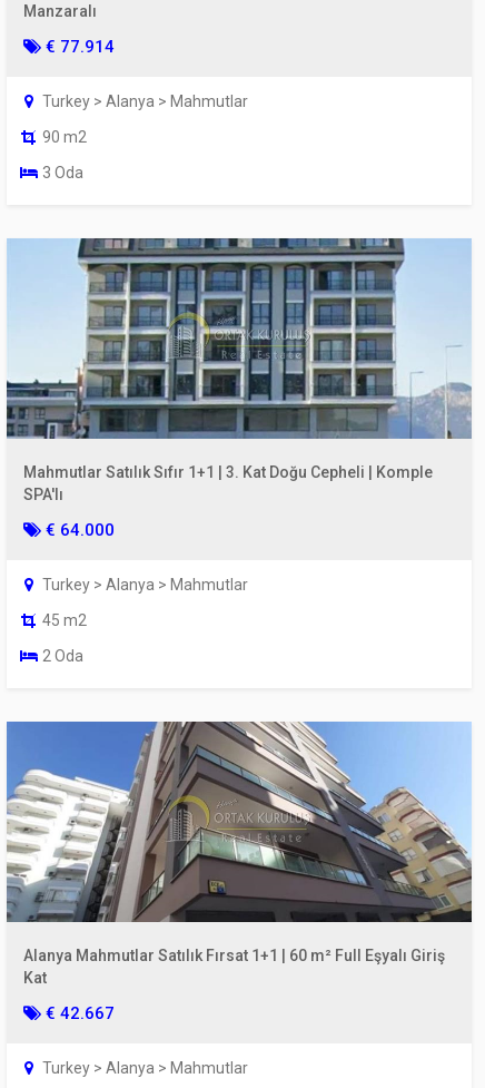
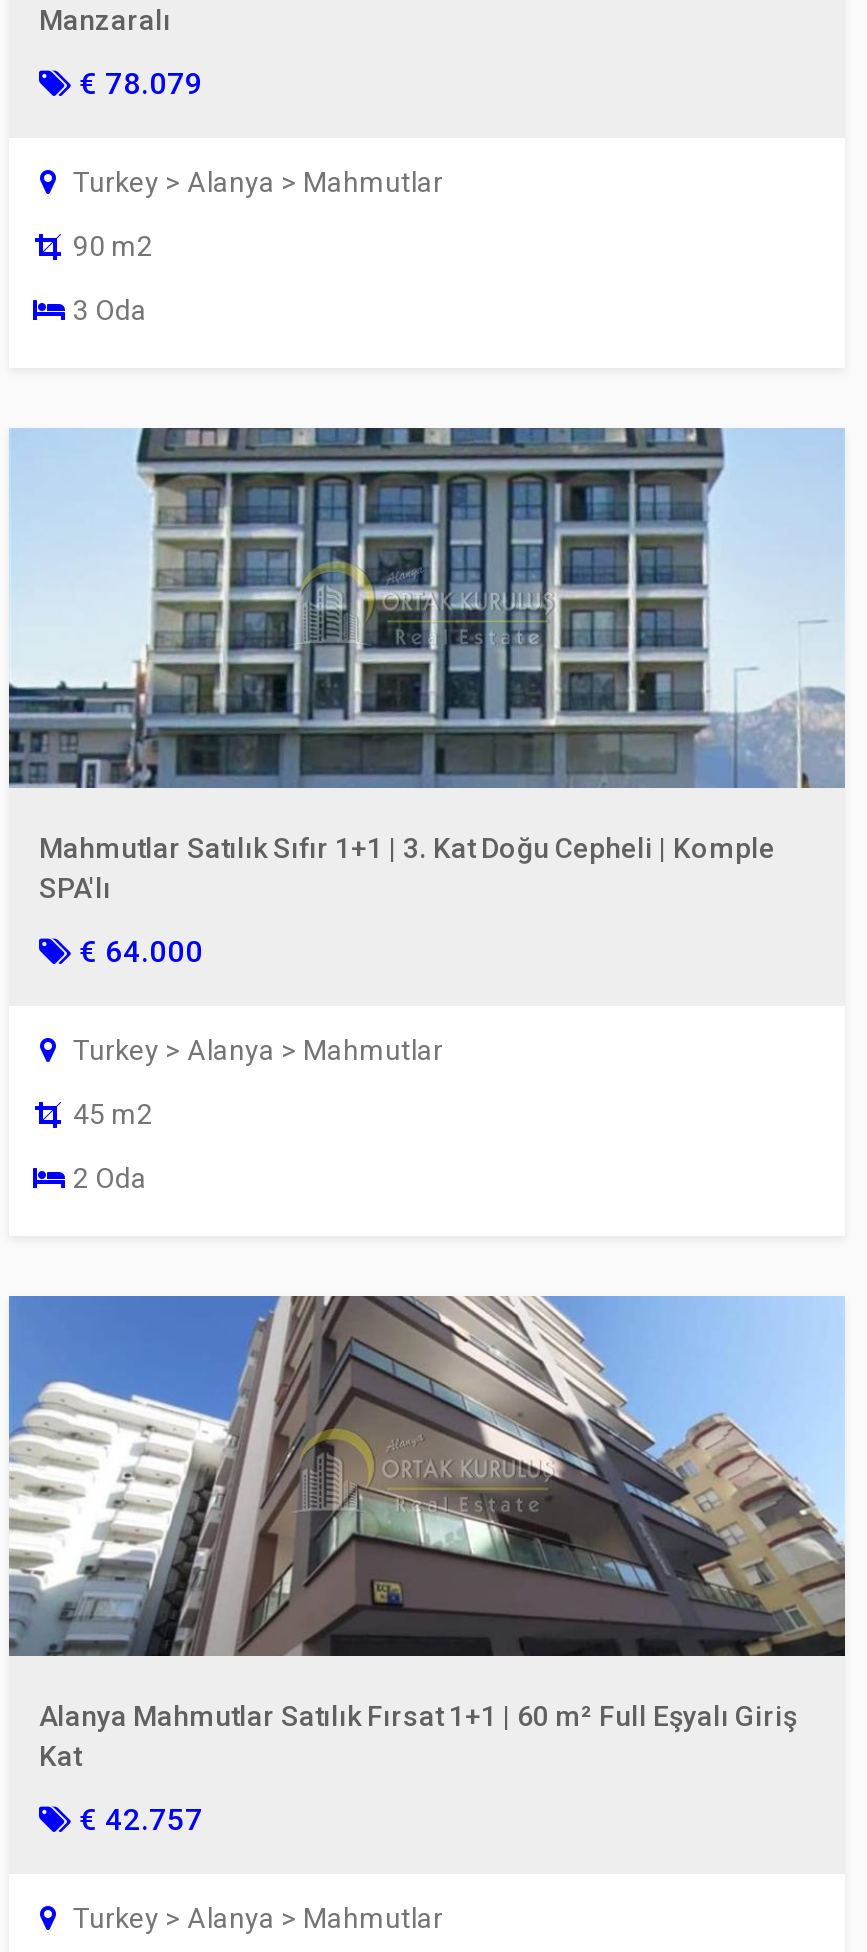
[41,37,115,57] € 77.914 -> [71,66,203,102] € 78.079
[41,1003,115,1023] € 42.667 -> [71,1802,203,1838] € 42.757

